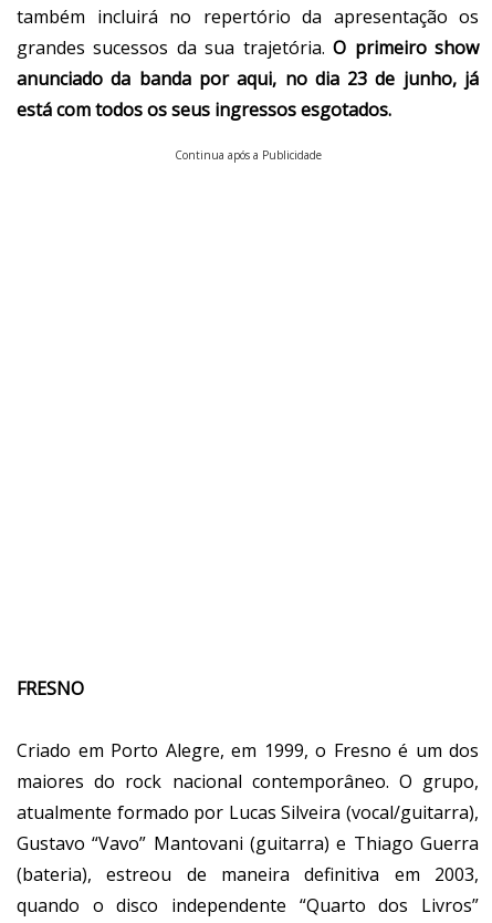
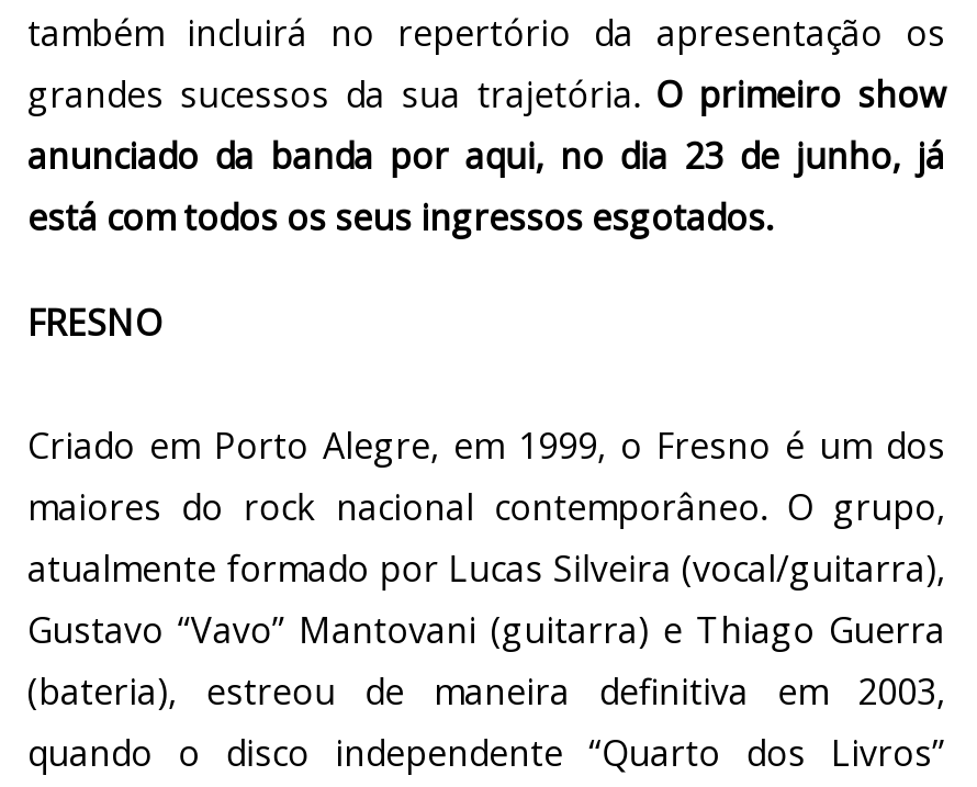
[174,147,321,163] Continua após a Publicidade -> none

